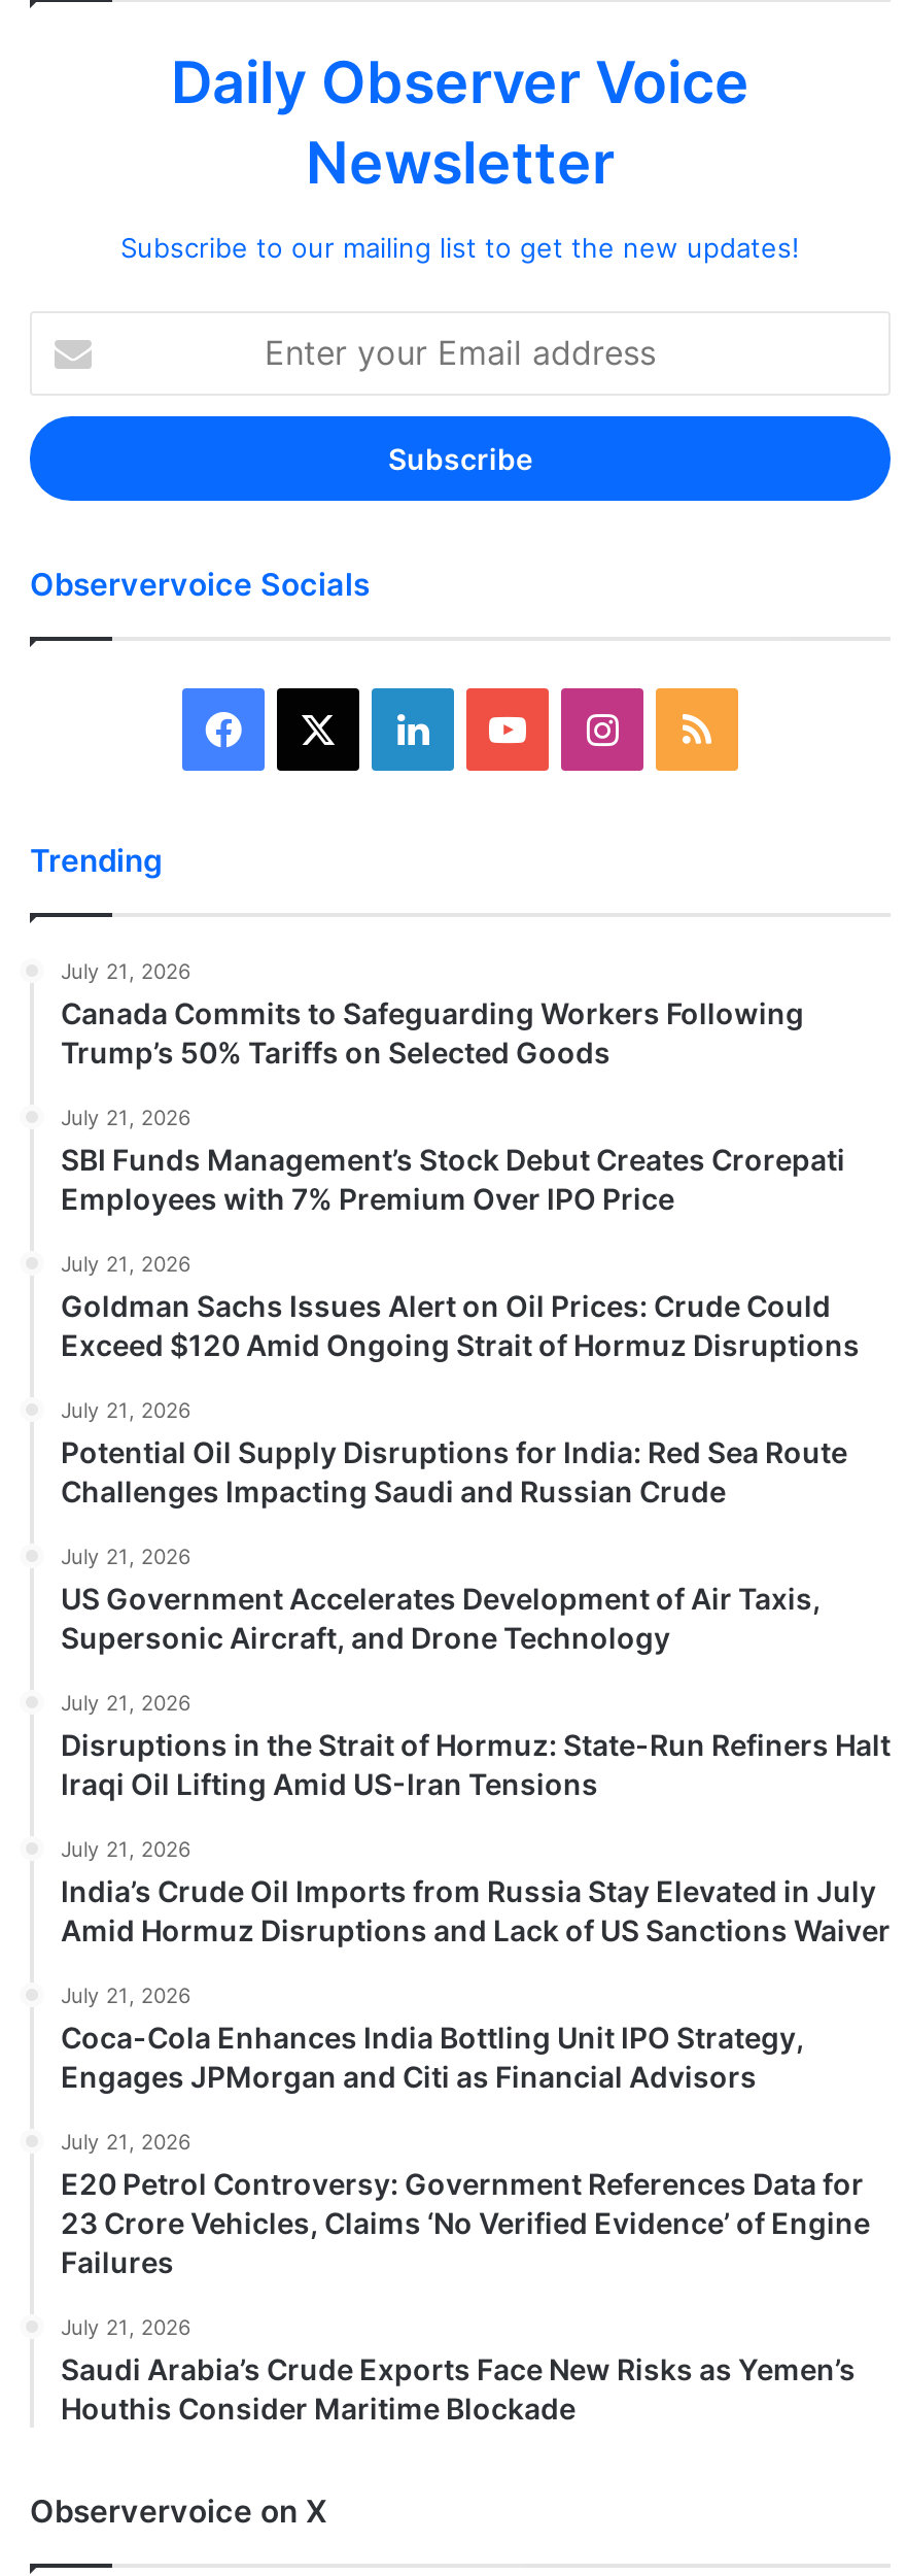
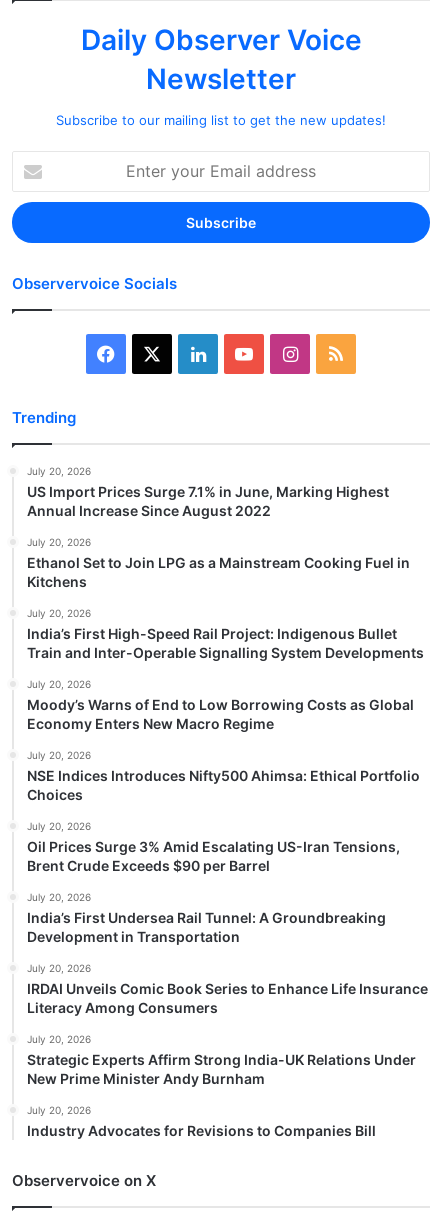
[61,958,804,1069] July 21, 2026 | Canada Commits to Safeguarding Workers Following | Trump’s 50% Tariffs on Selected Goods -> [27,465,389,519] July 20, 2026 | US Import Prices Surge 7.1% in June, Marking Highest | Annual Increase Since August 2022
[61,1104,845,1215] July 21, 2026 | SBI Funds Management’s Stock Debut Creates Crorepati | Employees with 7% Premium Over IPO Price -> [27,536,410,590] July 20, 2026 | Ethanol Set to Join LPG as a Mainstream Cooking Fuel in | Kitchens
[61,1250,860,1362] July 21, 2026 | Goldman Sachs Issues Alert on Oil Prices: Crude Could | Exceed $120 Amid Ongoing Strait of Hormuz Disruptions -> [27,607,424,661] July 20, 2026 | India’s First High-Speed Rail Project: Indigenous Bullet | Train and Inter-Operable Signalling System Developments
[61,1397,847,1508] July 21, 2026 | Potential Oil Supply Disruptions for India: Red Sea Route | Challenges Impacting Saudi and Russian Crude -> [27,678,414,732] July 20, 2026 | Moody’s Warns of End to Low Borrowing Costs as Global | Economy Enters New Macro Regime
[61,1543,821,1654] July 21, 2026 | US Government Accelerates Development of Air Taxis, | Supersonic Aircraft, and Drone Technology -> [27,749,420,803] July 20, 2026 | NSE Indices Introduces Nifty500 Ahimsa: Ethical Portfolio | Choices
[61,1689,891,1801] July 21, 2026 | Disruptions in the Strait of Hormuz: State-Run Refiners Halt | Iraqi Oil Lifting Amid US-Iran Tensions -> [27,820,400,874] July 20, 2026 | Oil Prices Surge 3% Amid Escalating US-Iran Tensions, | Brent Crude Exceeds $90 per Barrel
[61,1836,891,1947] July 21, 2026 | India’s Crude Oil Imports from Russia Stay Elevated in July | Amid Hormuz Disruptions and Lack of US Sanctions Waiver -> [27,891,386,945] July 20, 2026 | India’s First Undersea Rail Tunnel: A Groundbreaking | Development in Transportation
[61,1982,804,2093] July 21, 2026 | Coca-Cola Enhances India Bottling Unit IPO Strategy, | Engages JPMorgan and Citi as Financial Advisors -> [27,962,428,1016] July 20, 2026 | IRDAI Unveils Comic Book Series to Enhance Life Insurance | Literacy Among Consumers
[61,2128,870,2279] July 21, 2026 | E20 Petrol Controversy: Government References Data for | 23 Crore Vehicles, Claims ‘No Verified Evidence’ of Engine | Failures -> [27,1033,416,1087] July 20, 2026 | Strategic Experts Affirm Strong India-UK Relations Under | New Prime Minister Andy Burnham
[61,2314,856,2425] July 21, 2026 | Saudi Arabia’s Crude Exports Face New Risks as Yemen’s | Houthis Consider Maritime Blockade -> [27,1104,376,1139] July 20, 2026 | Industry Advocates for Revisions to Companies Bill

